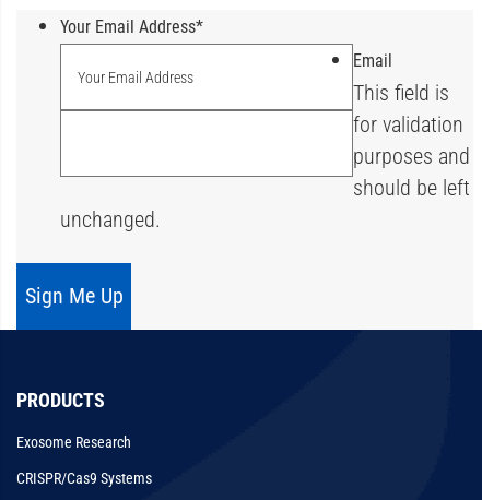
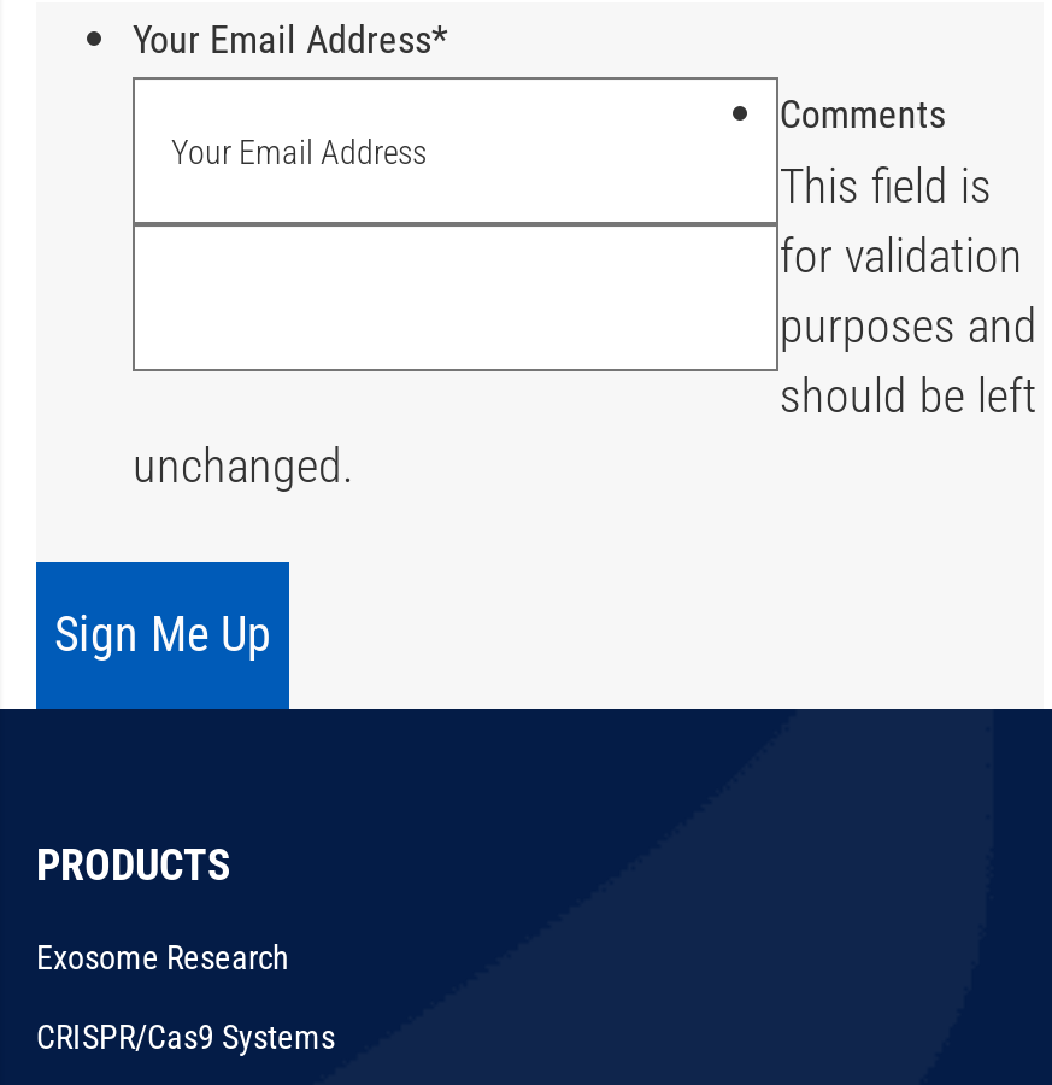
[353,51,393,71] Email -> [779,93,946,138] Comments

